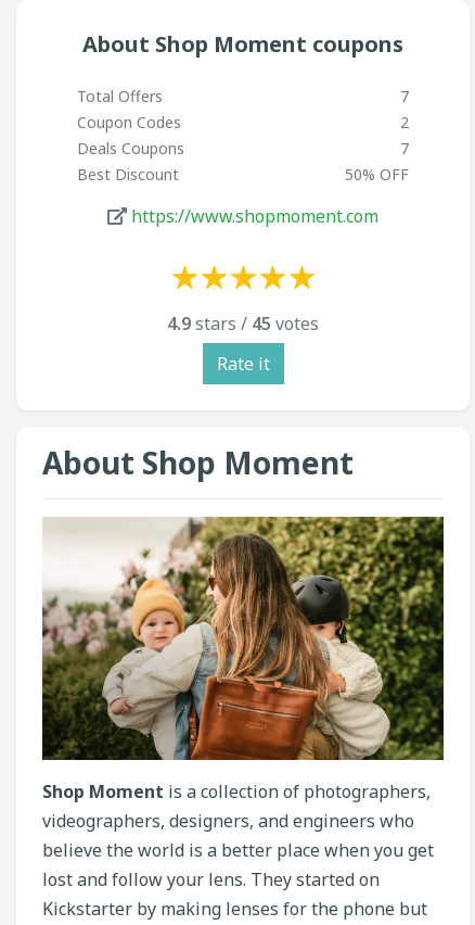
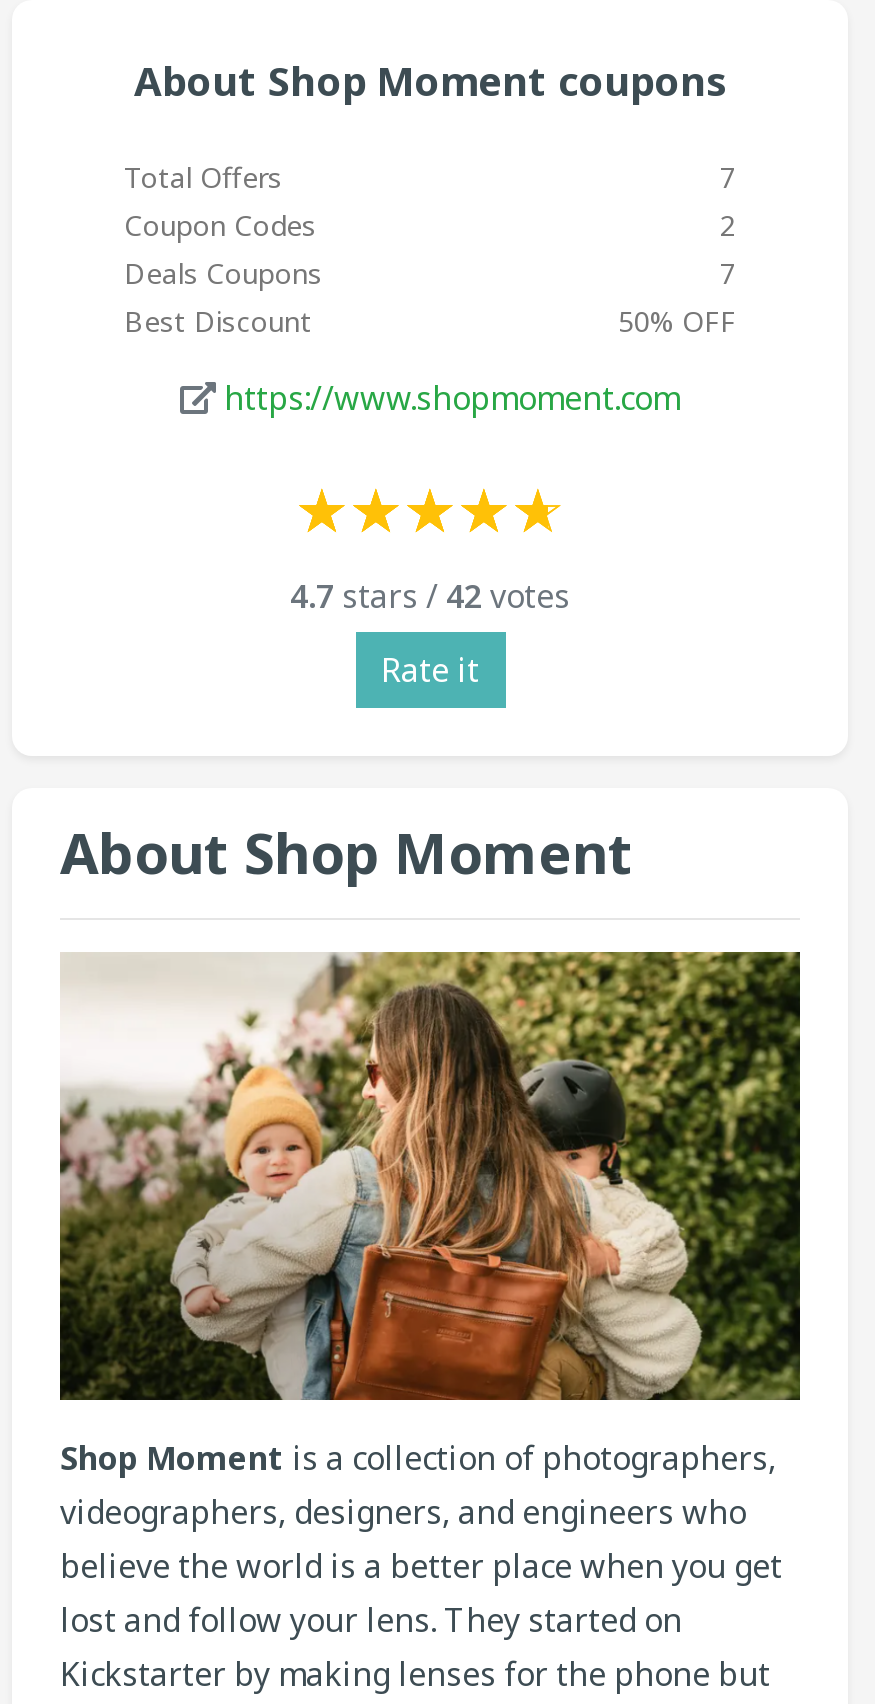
[167,311,319,335] 4.9 stars / 45 votes -> [290,574,570,618] 4.7 stars / 42 votes

